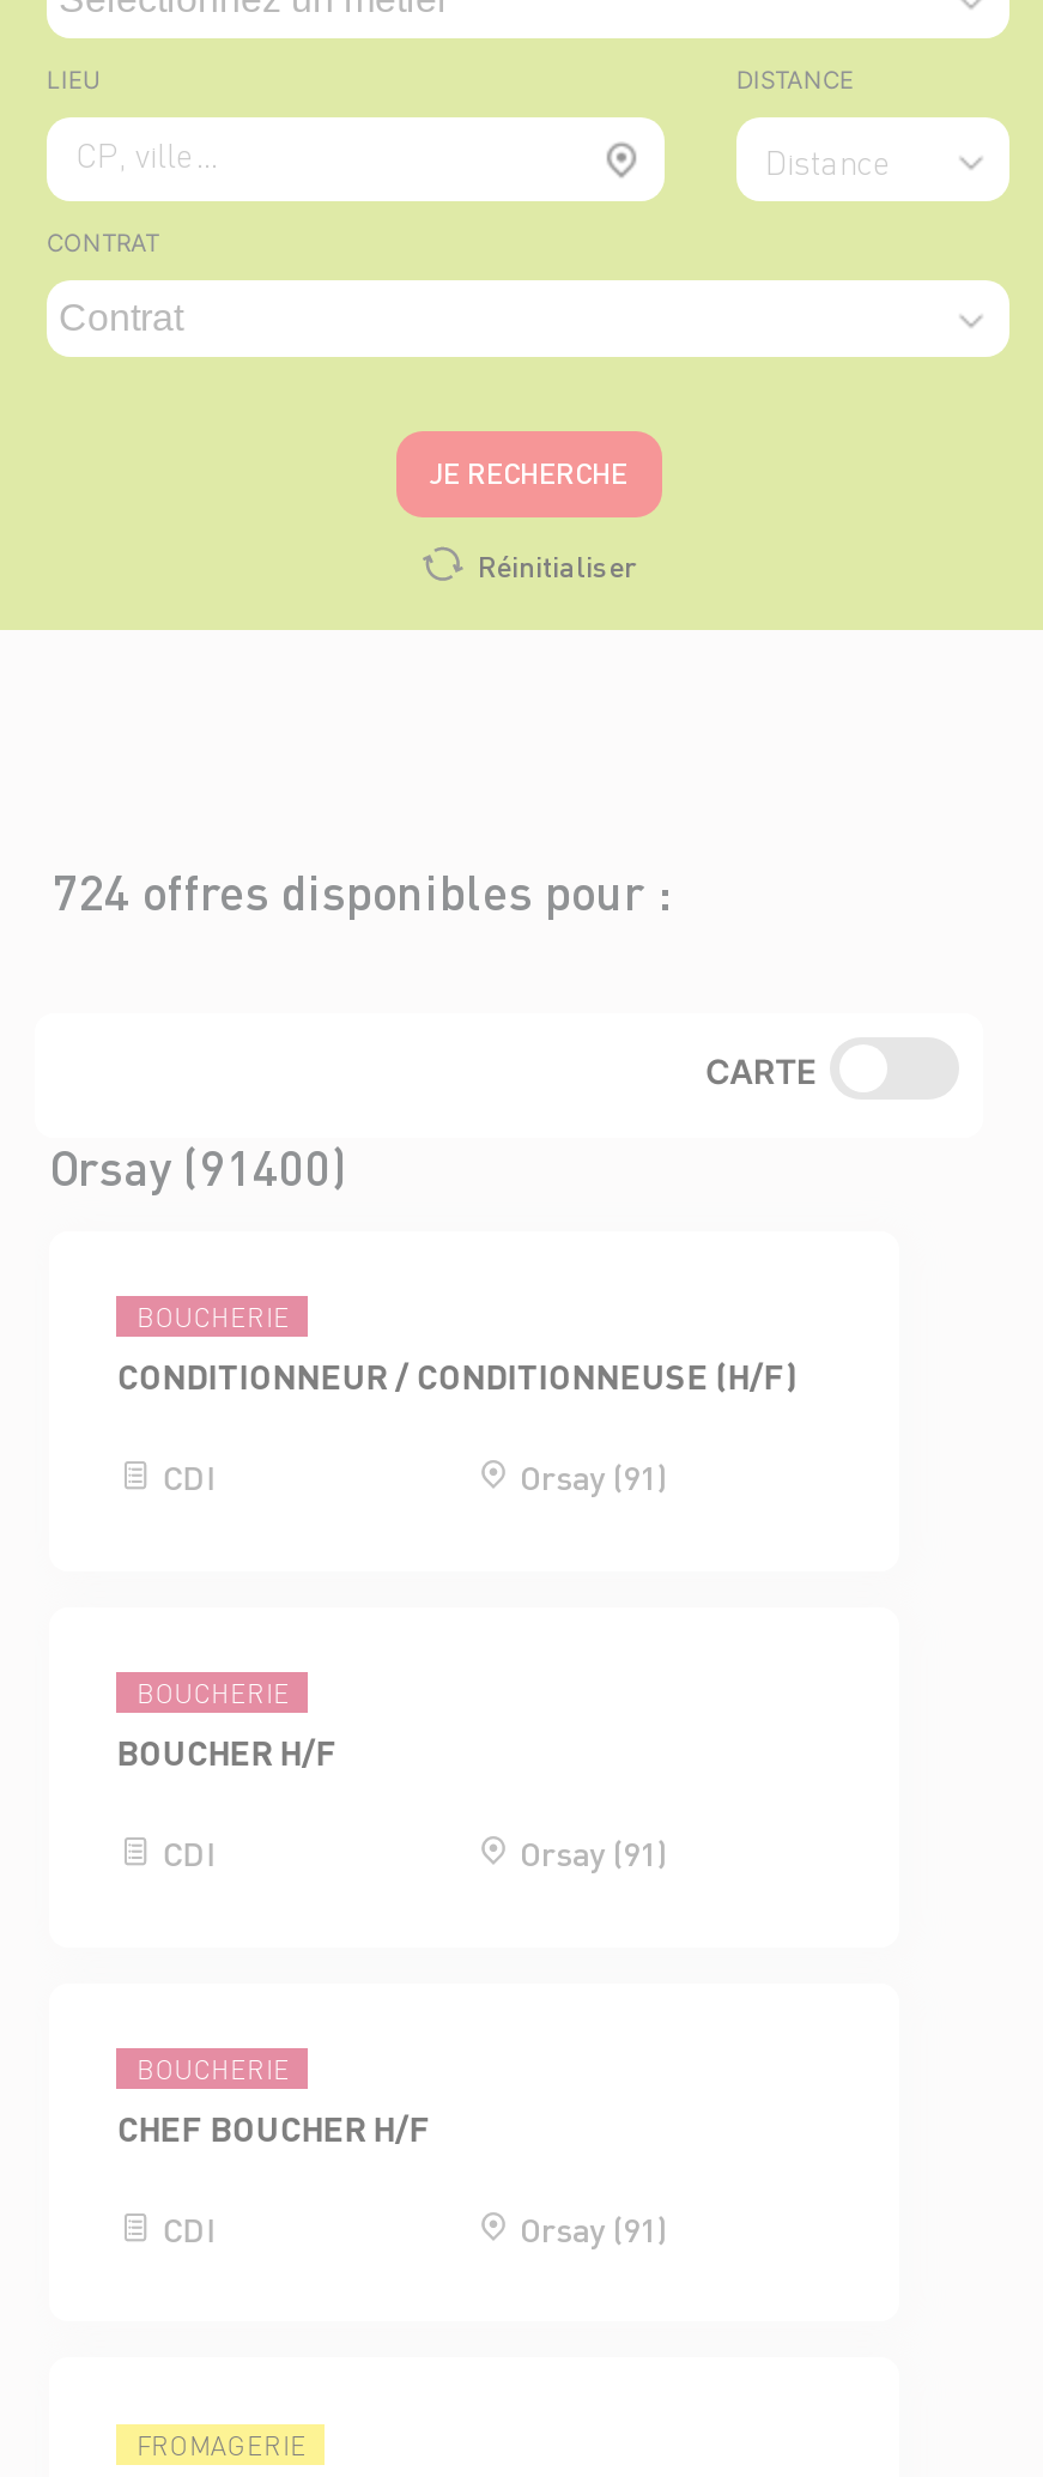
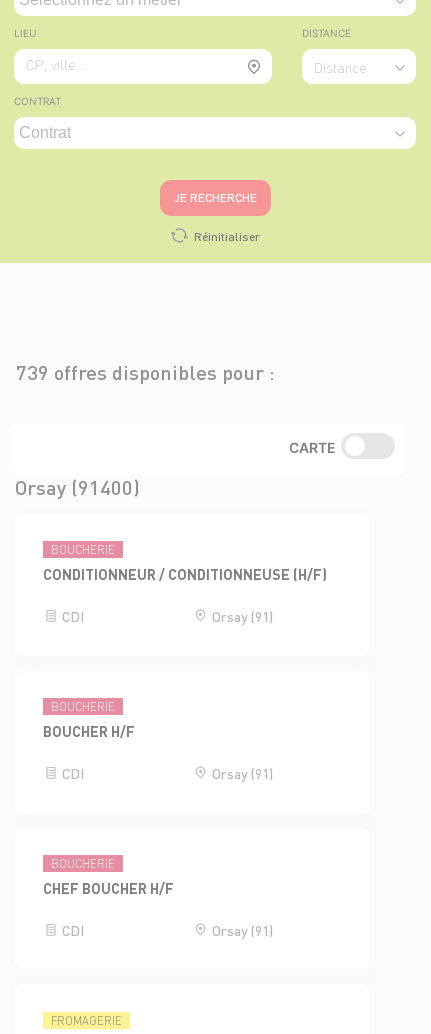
[51,860,672,922] 724 offres disponibles pour : -> [16,359,275,385] 739 offres disponibles pour :

